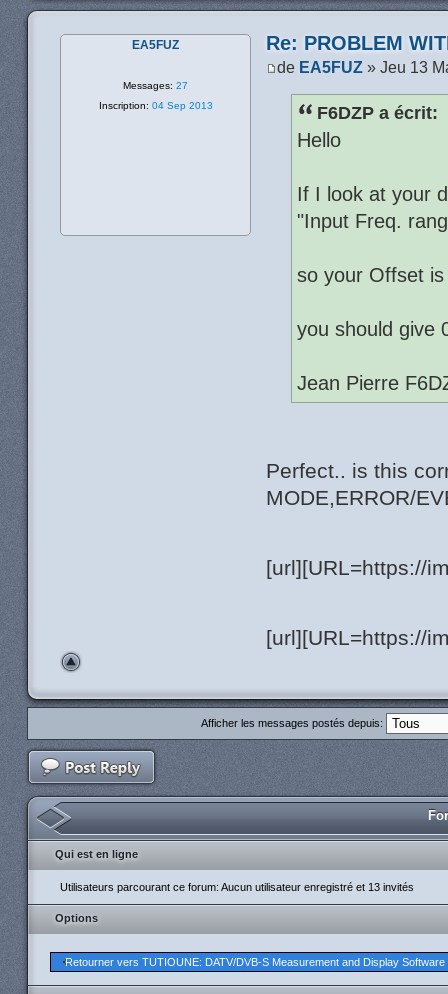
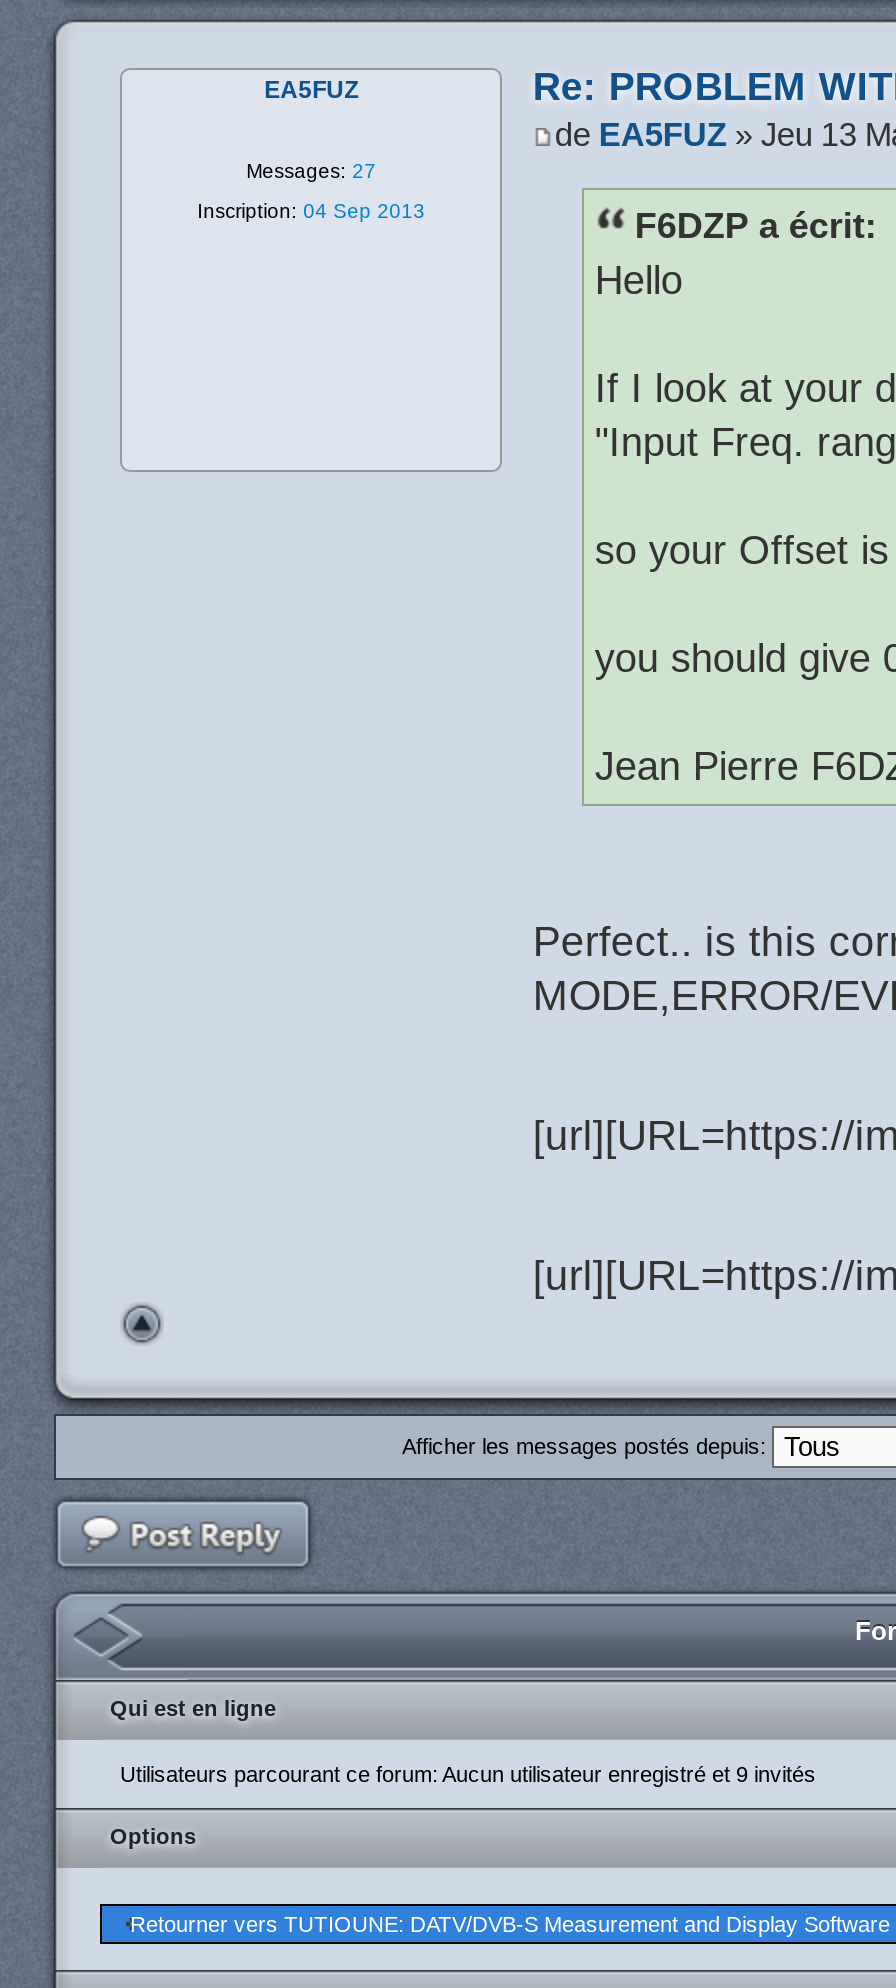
[60,881,414,893] Utilisateurs parcourant ce forum: Aucun utilisateur enregistré et 13 invités -> [120,1763,816,1787] Utilisateurs parcourant ce forum: Aucun utilisateur enregistré et 9 invités

